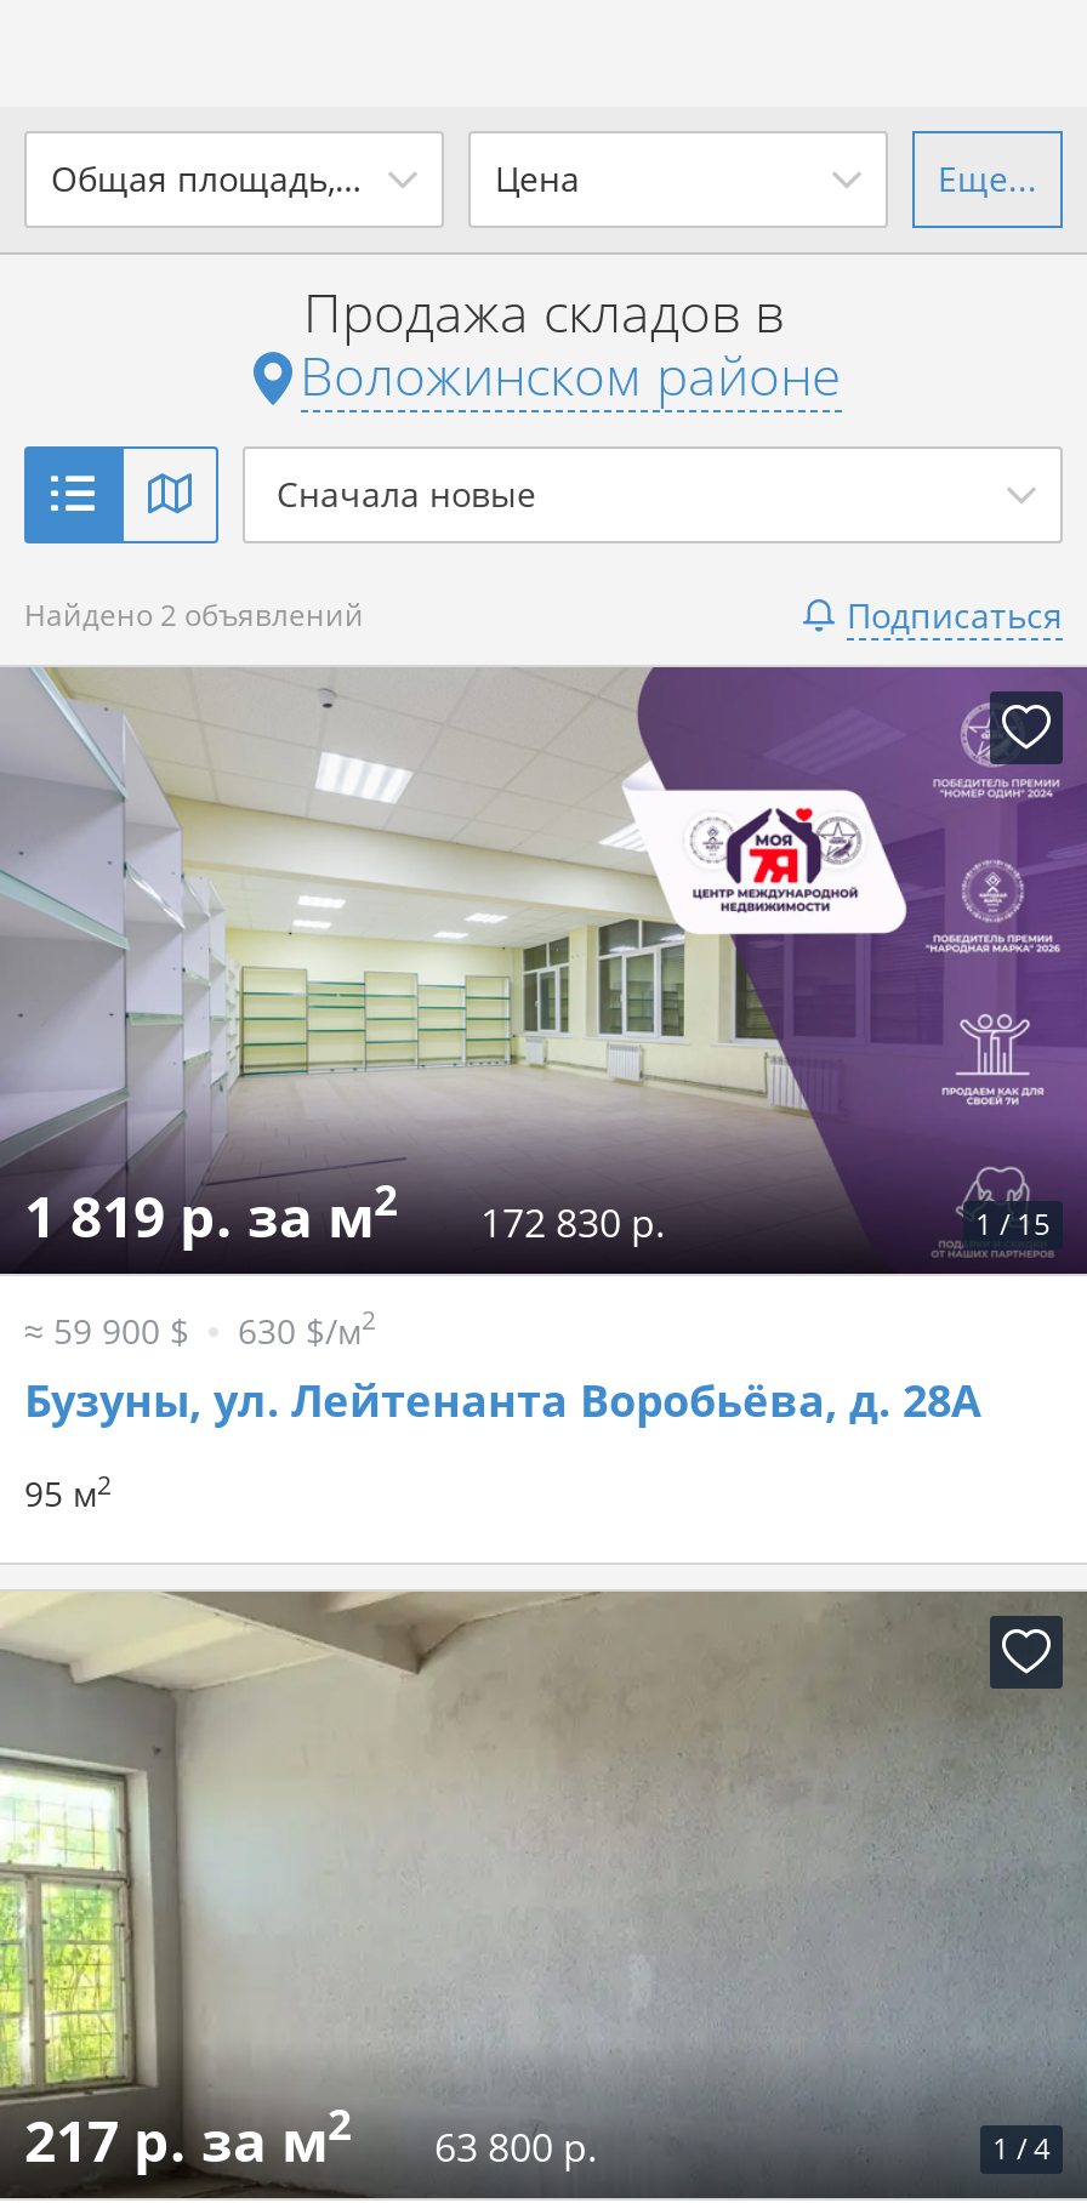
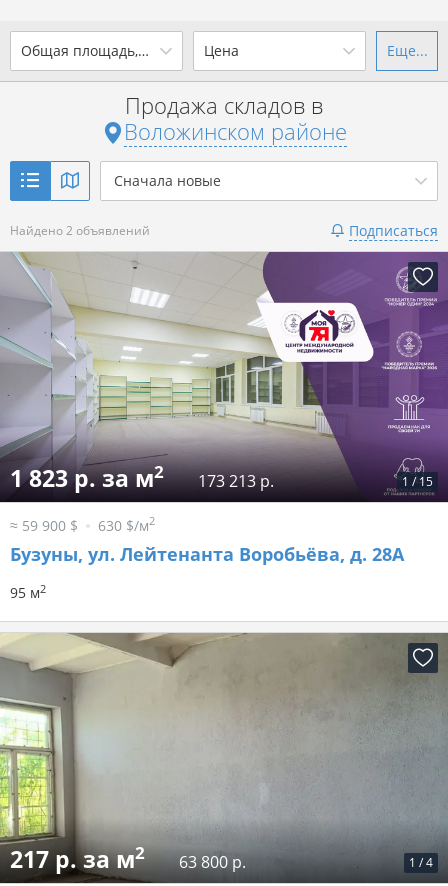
[24,1173,398,1254] 1 819 р. за м2 -> [10,460,164,494] 1 823 р. за м2
[471,1196,665,1249] 172 830 р. -> [194,470,274,492] 173 213 р.

